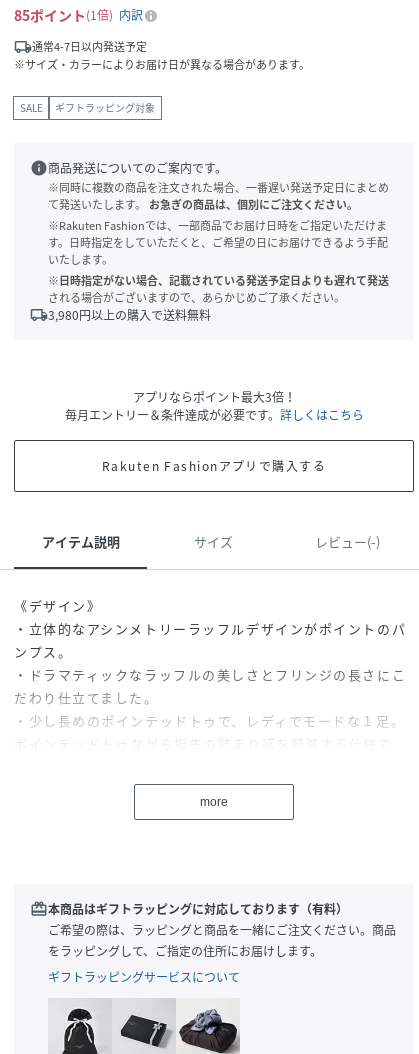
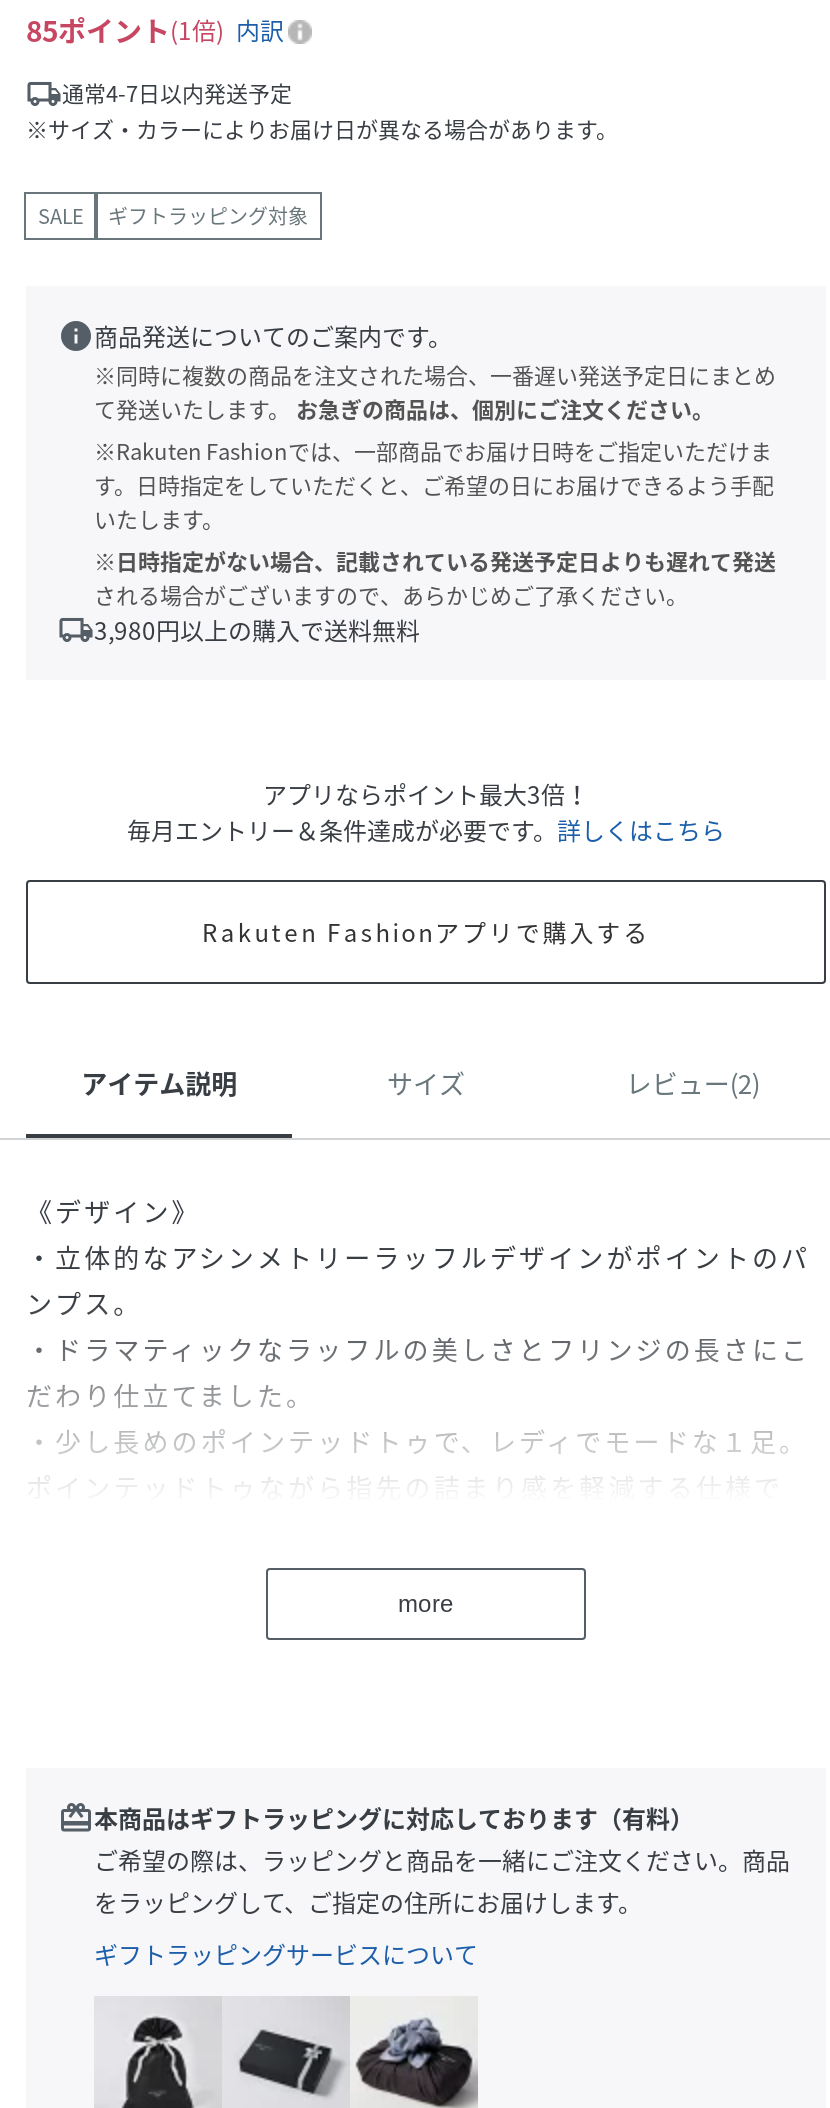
[315,532,380,551] レビュー(-) -> [626,1064,760,1102] レビュー(2)

